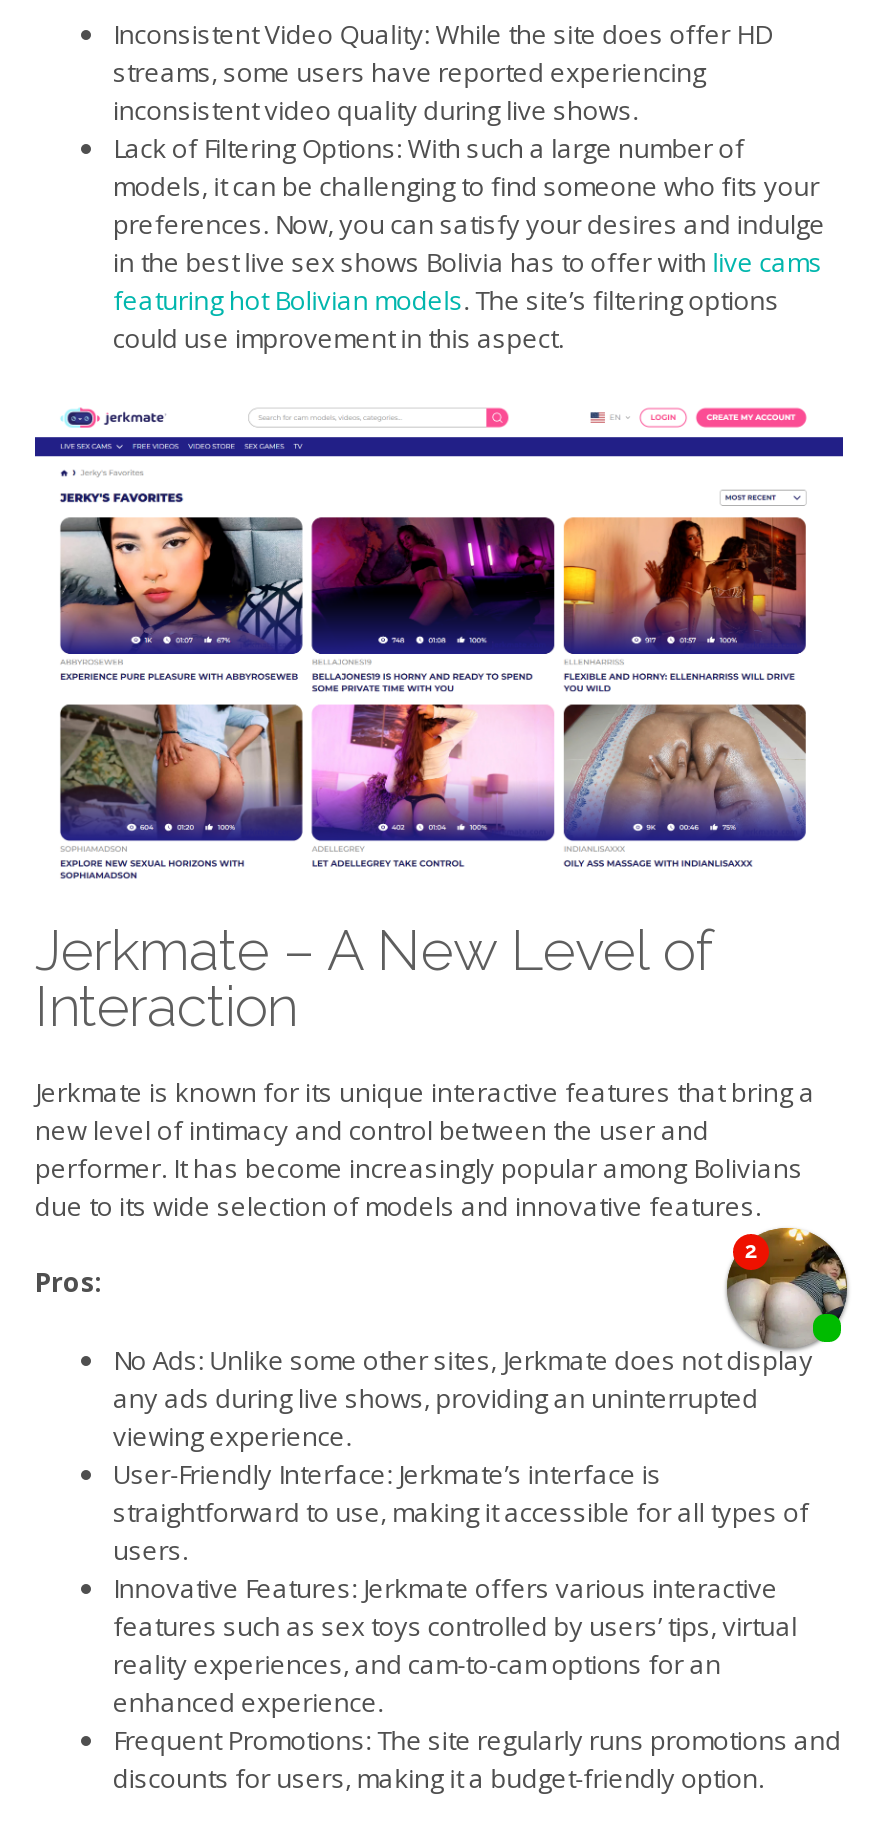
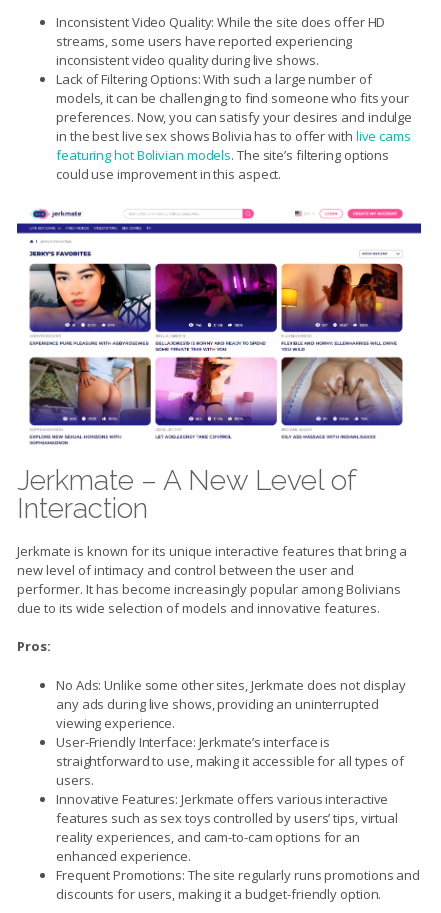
[725,1226,849,1344] [image] -> none

